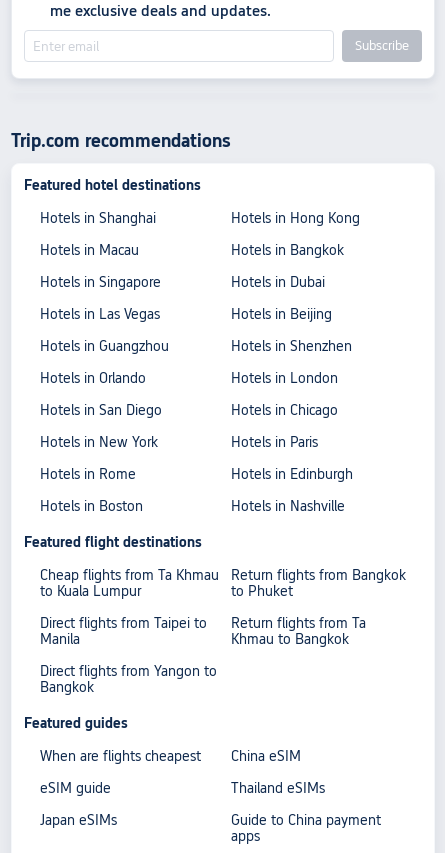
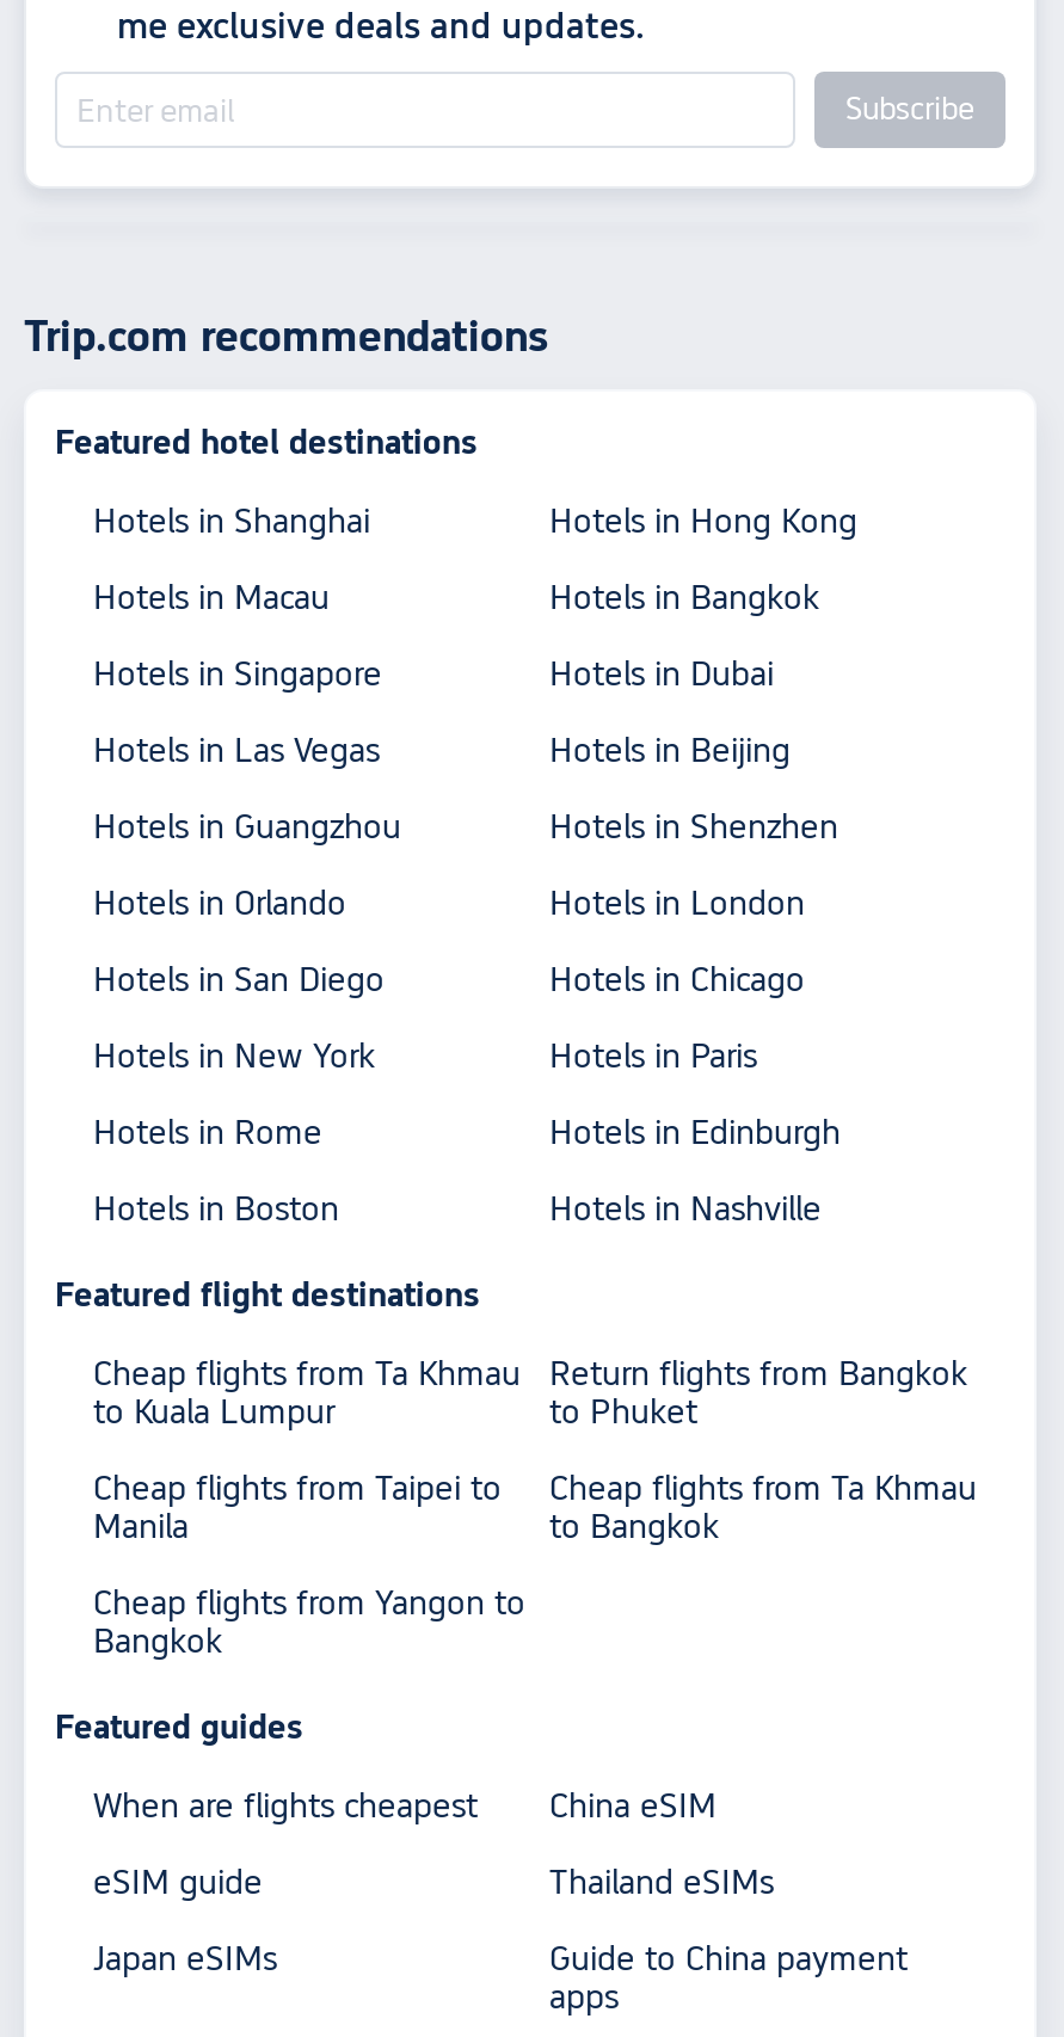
[40,615,207,631] Direct flights from Taipei to -> [93,1469,502,1507] Cheap flights from Taipei to
[231,615,366,647] Return flights from Ta | Khmau to Bangkok -> [549,1469,977,1545] Cheap flights from Ta Khmau | to Bangkok
[40,663,217,679] Direct flights from Yangon to -> [93,1583,525,1621] Cheap flights from Yangon to

